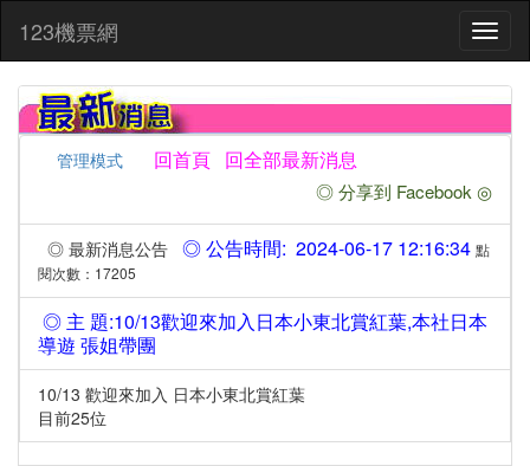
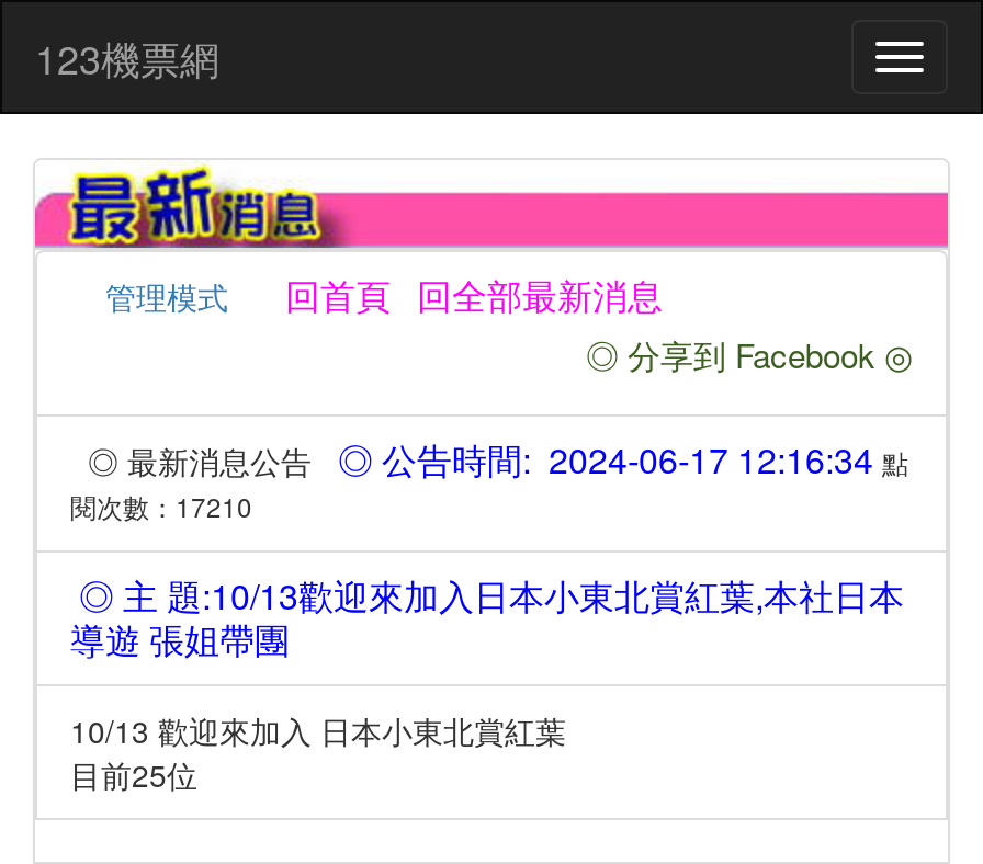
[38,263,163,283] 閱次數：17205 -> [70,487,303,524] 閱次數：17210

